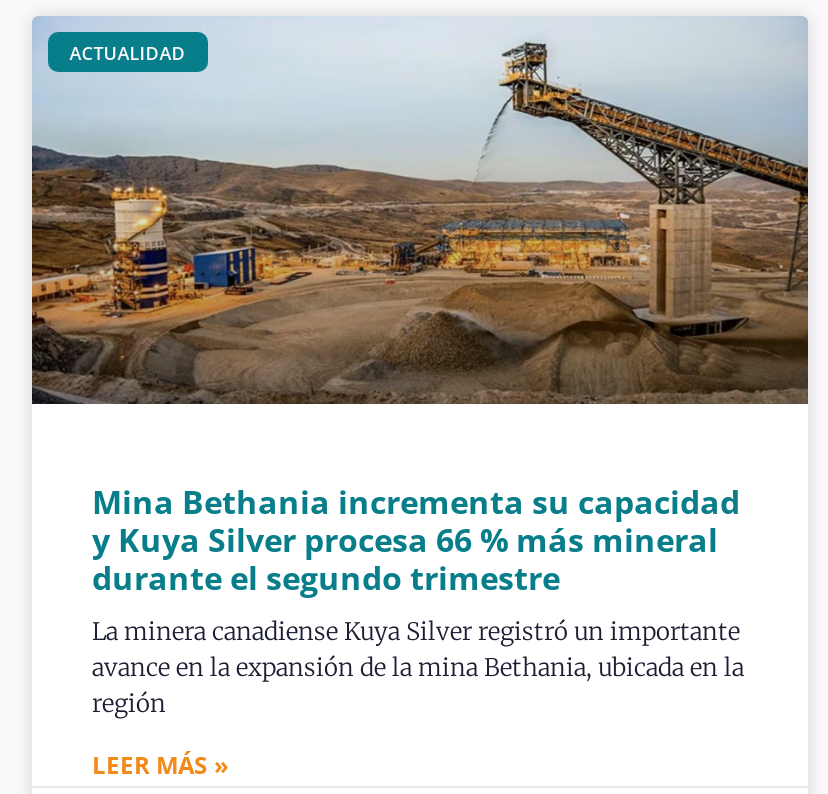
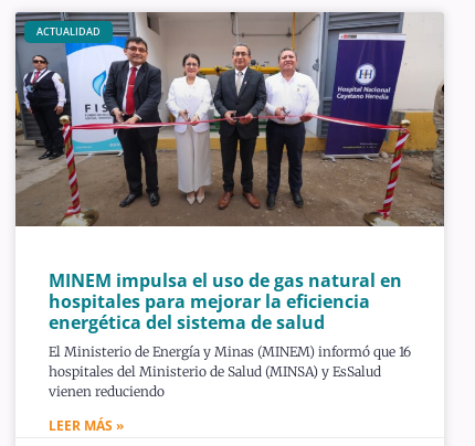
[30,16,808,718] [image] | Mina Bethania incrementa su capacidad | y Kuya Silver procesa 66 % más mineral | durante el segundo trimestre | La minera canadiense Kuya Silver registró un importante | avance en la expansión de la mina Bethania, ubicada en la | región -> [14,11,444,400] [image] | MINEM impulsa el uso de gas natural en | hospitales para mejorar la eficiencia | energética del sistema de salud | El Ministerio de Energía y Minas (MINEM) informó que 16 | hospitales del Ministerio de Salud (MINSA) y EsSalud | vienen reduciendo

